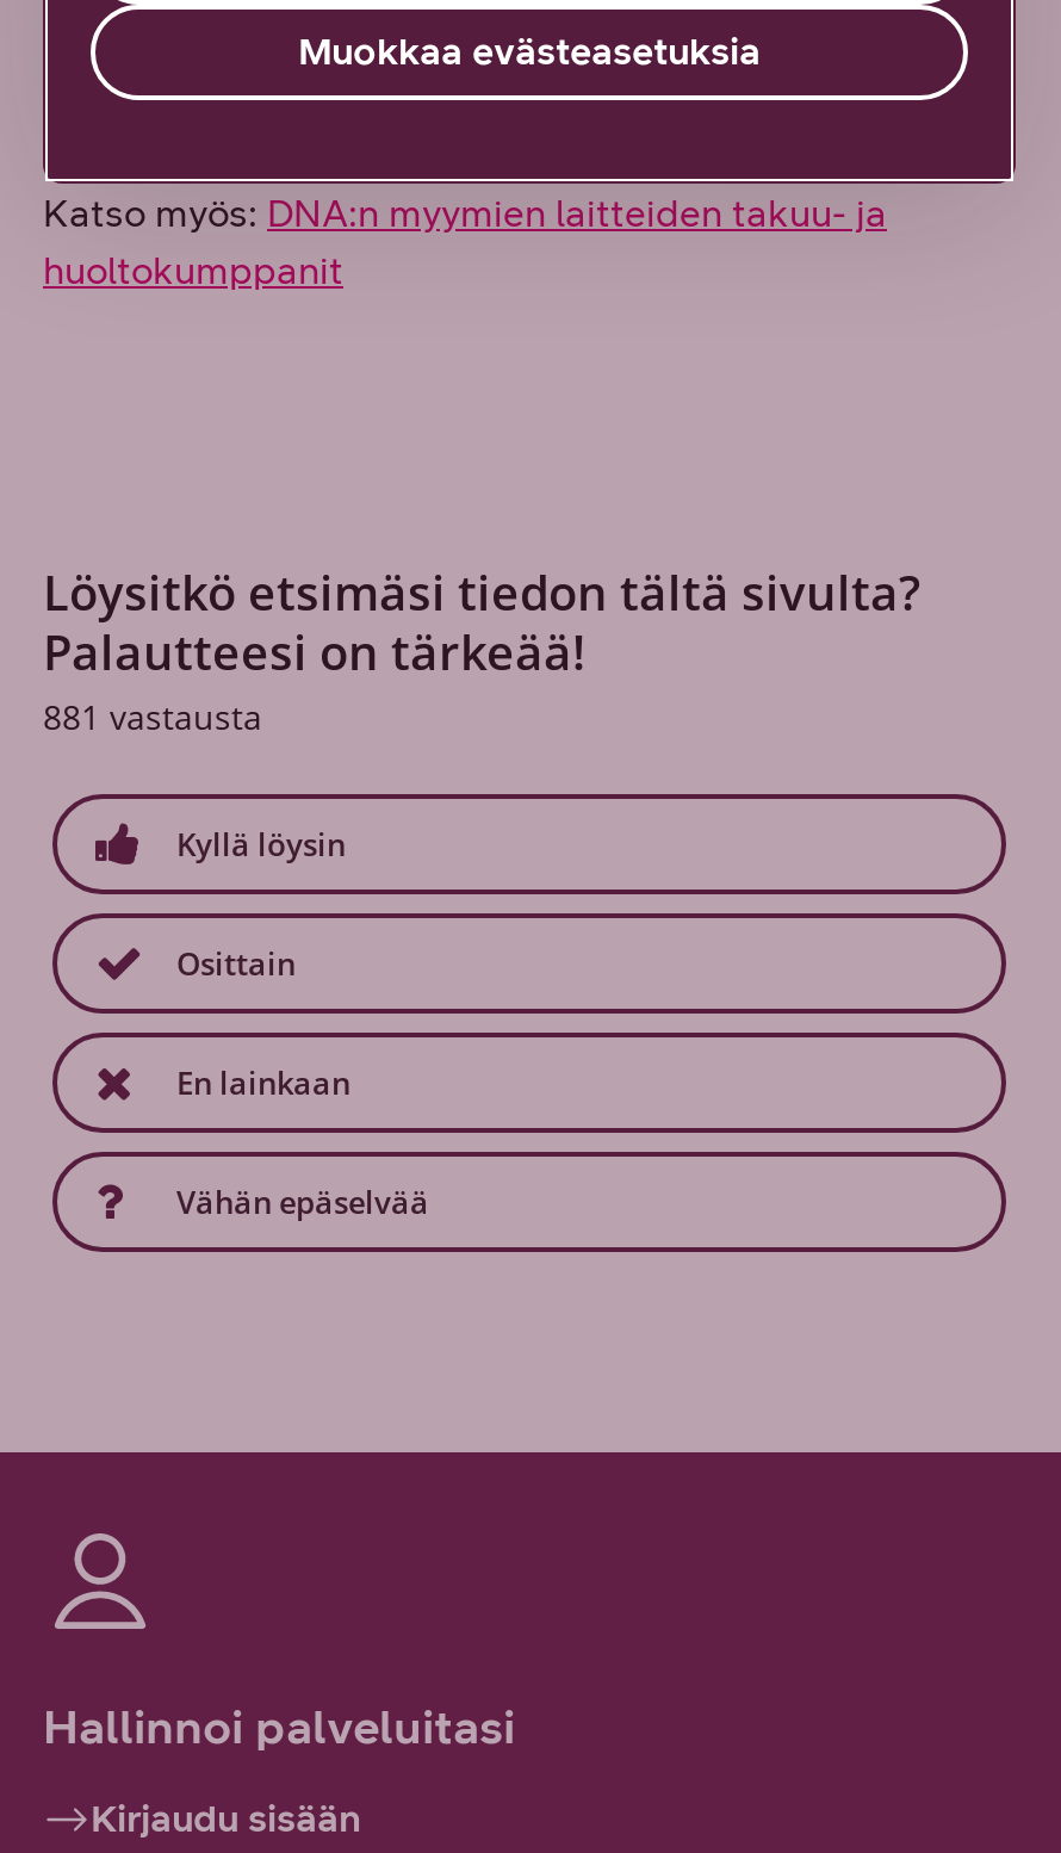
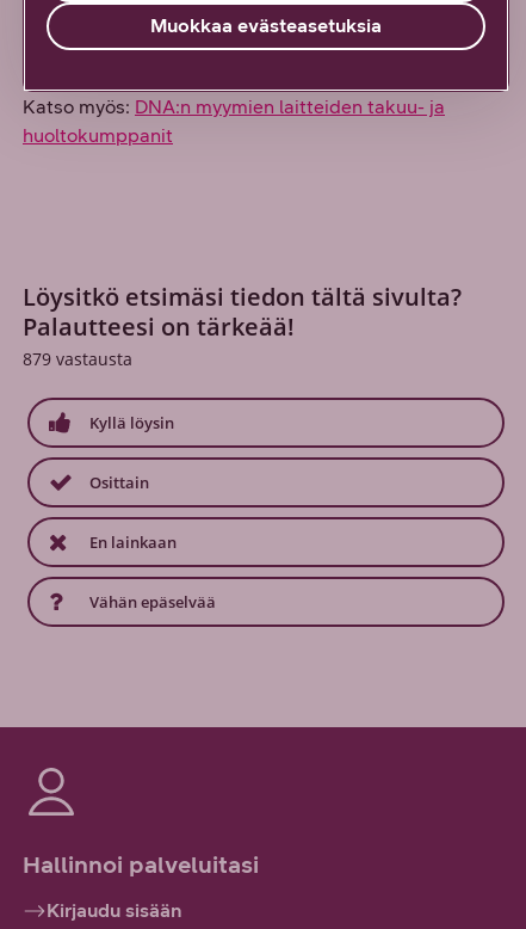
[43,694,262,739] 881 vastausta -> [23,347,132,370] 879 vastausta

